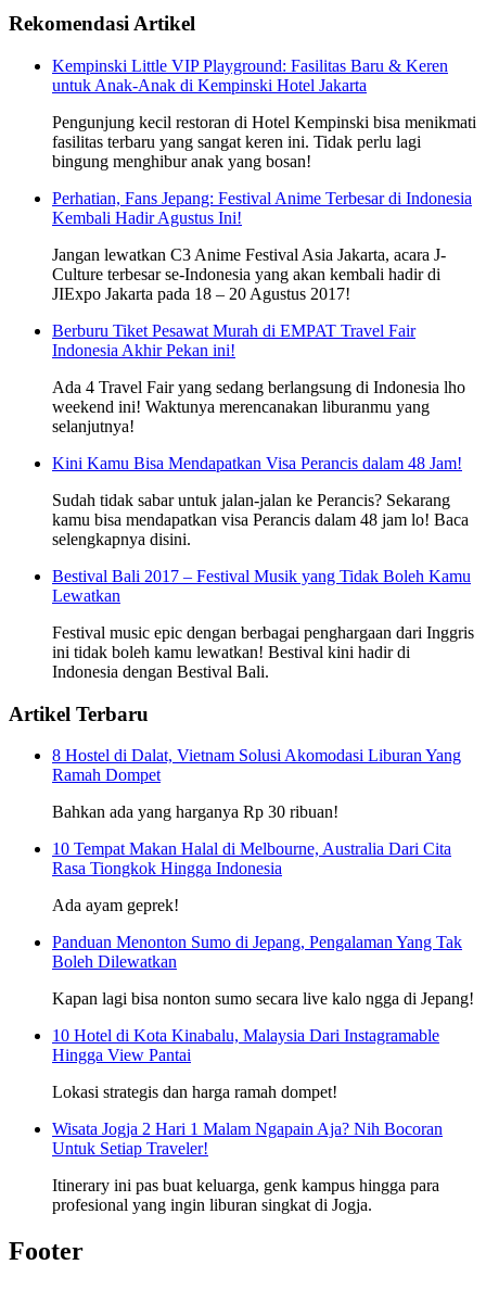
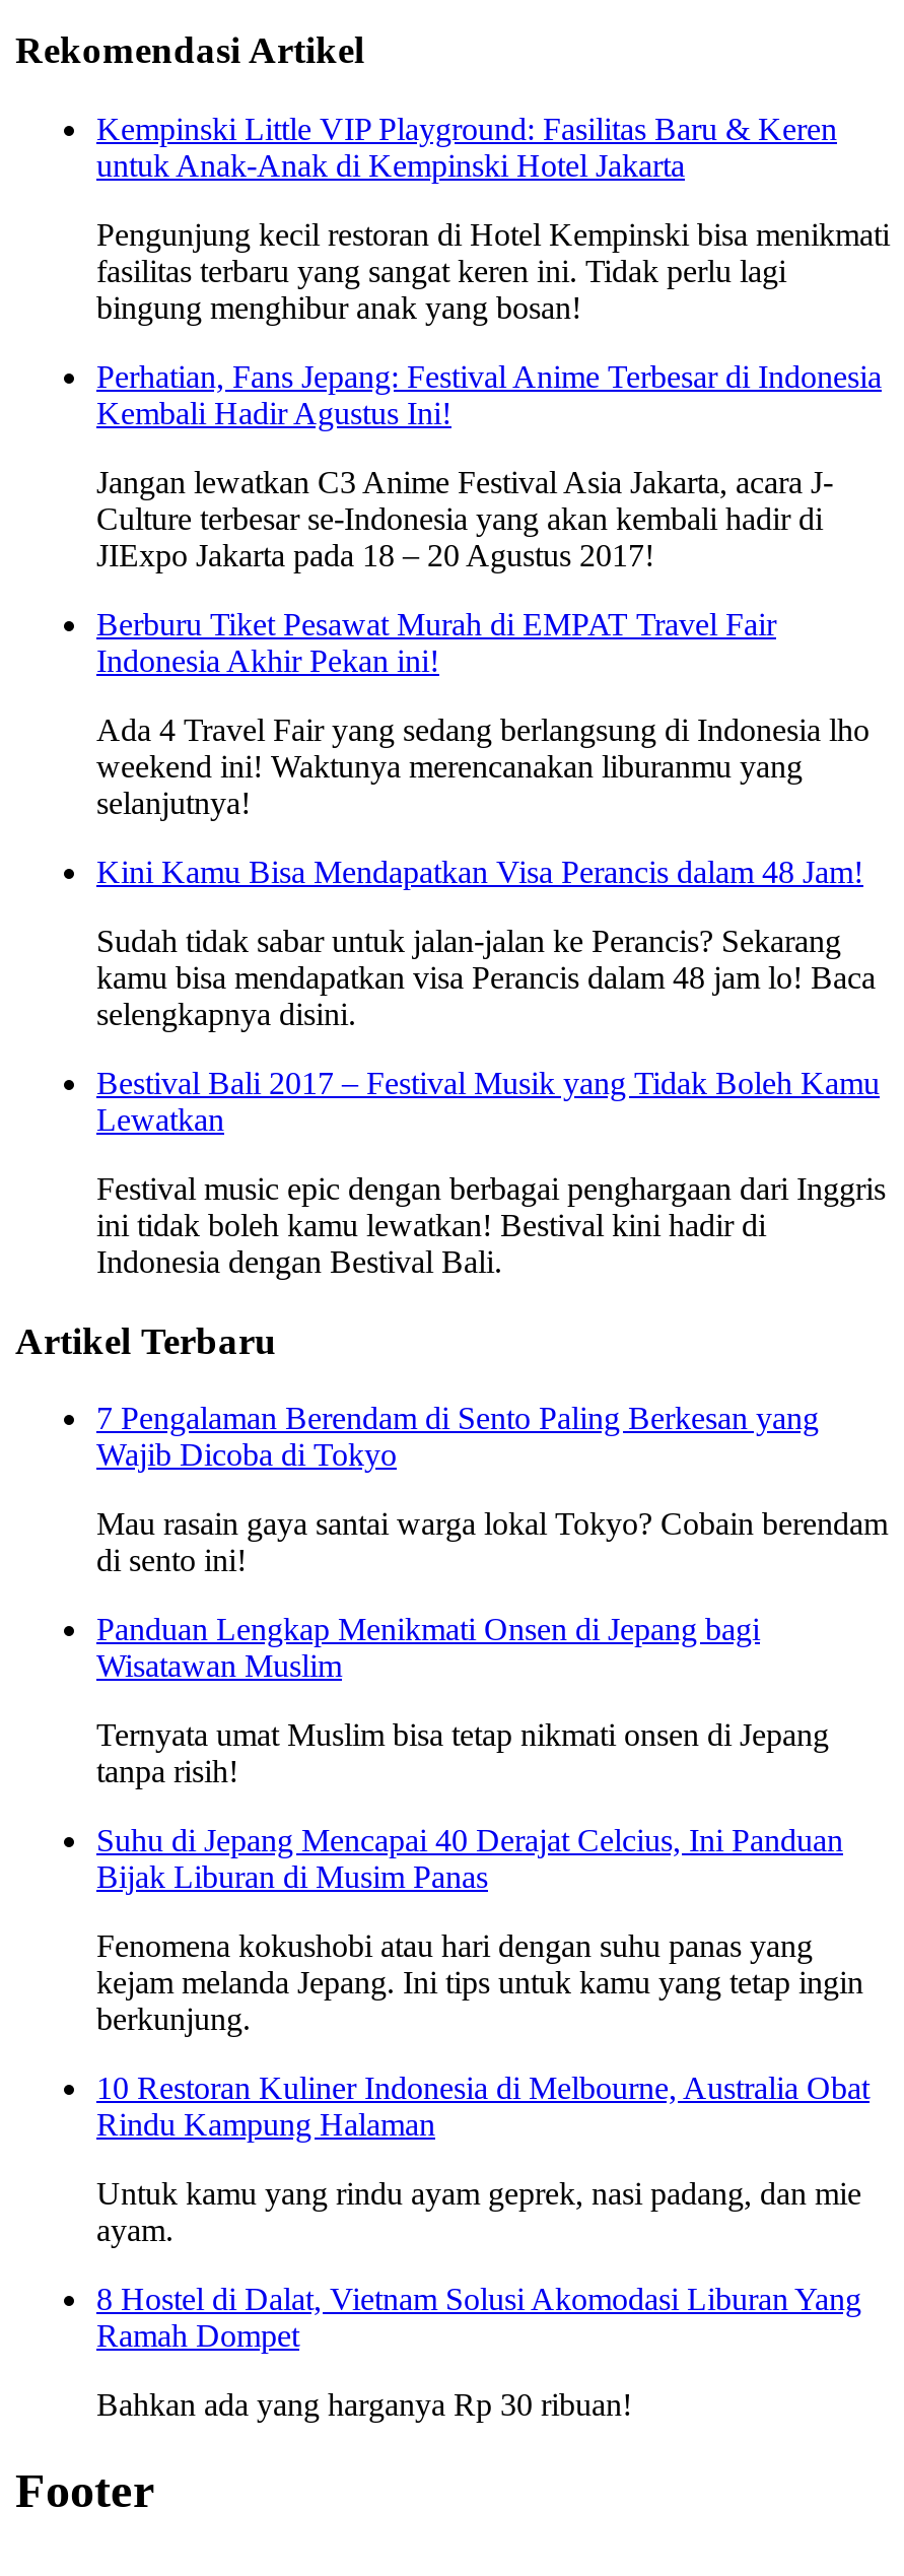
none -> [96,1401,888,2248] 7 Pengalaman Berendam di Sento Paling Berkesan yang | Wajib Dicoba di Tokyo | Mau rasain gaya santai warga lokal Tokyo? Cobain berendam | di sento ini! | Panduan Lengkap Menikmati Onsen di Jepang bagi | Wisatawan Muslim | Ternyata umat Muslim bisa tetap nikmati onsen di Jepang | tanpa risih! | Suhu di Jepang Mencapai 40 Derajat Celcius, Ini Panduan | Bijak Liburan di Musim Panas | Fenomena kokushobi atau hari dengan suhu panas yang | kejam melanda Jepang. Ini tips untuk kamu yang tetap ingin | berkunjung. | 10 Restoran Kuliner Indonesia di Melbourne, Australia Obat | Rindu Kampung Halaman | Untuk kamu yang rindu ayam geprek, nasi padang, dan mie | ayam.
moved [52,746,461,821] -> [96,2282,861,2423]: 8 Hostel di Dalat, Vietnam Solusi Akomodasi Liburan Yang | Ramah Dompet | Bahkan ada yang harganya Rp 30 ribuan!
[52,840,474,1214] 10 Tempat Makan Halal di Melbourne, Australia Dari Cita | Rasa Tiongkok Hingga Indonesia | Ada ayam geprek! | Panduan Menonton Sumo di Jepang, Pengalaman Yang Tak | Boleh Dilewatkan | Kapan lagi bisa nonton sumo secara live kalo ngga di Jepang! | 10 Hotel di Kota Kinabalu, Malaysia Dari Instagramable | Hingga View Pantai | Lokasi strategis dan harga ramah dompet! | Wisata Jogja 2 Hari 1 Malam Ngapain Aja? Nih Bocoran | Untuk Setiap Traveler! | Itinerary ini pas buat keluarga, genk kampus hingga para | profesional yang ingin liburan singkat di Jogja. -> none

